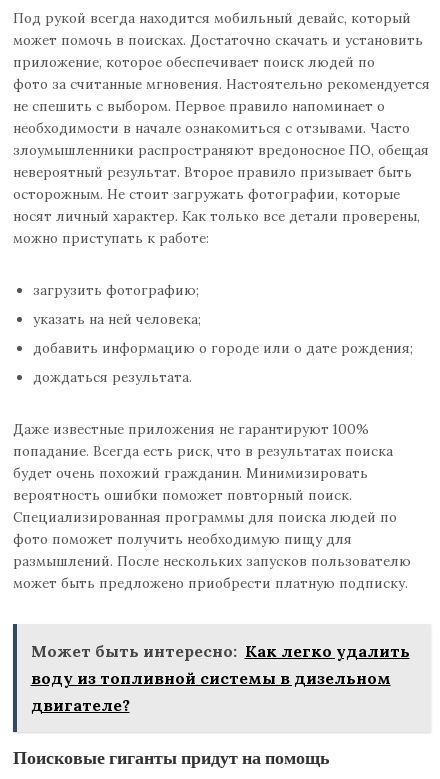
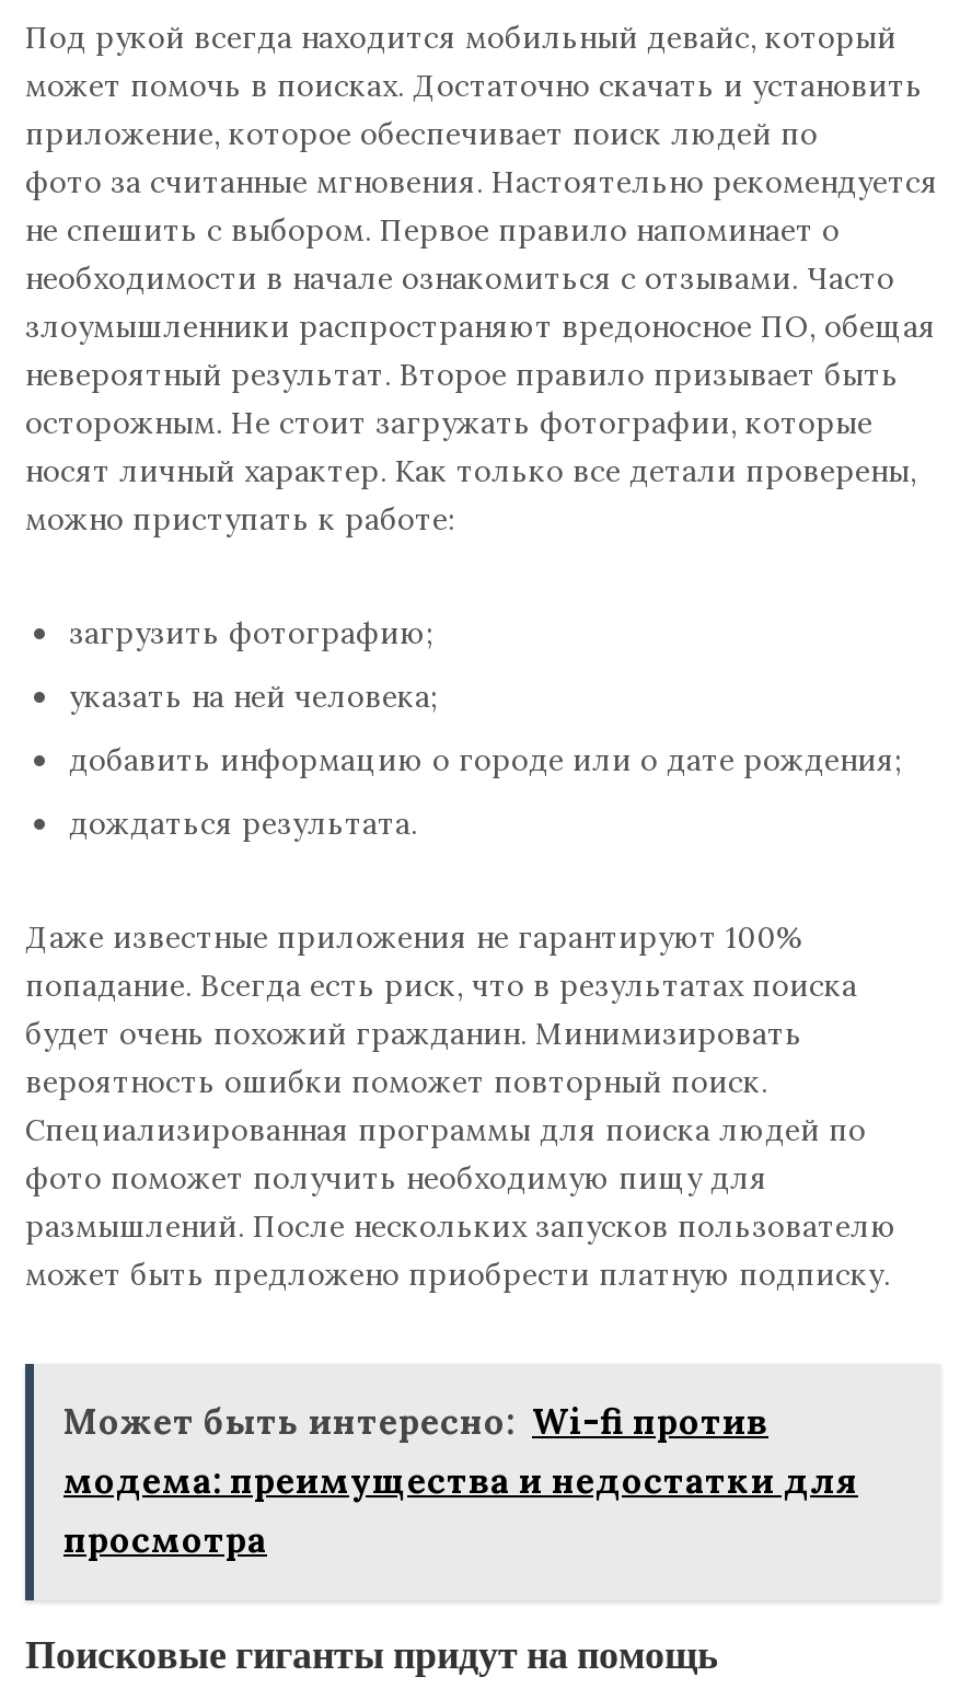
[30,641,409,715] Может быть интересно: Как легко удалить | воду из топливной системы в дизельном | двигателе? -> [63,1400,858,1562] Может быть интересно: Wi-fi против | модема: преимущества и недостатки для | просмотра

